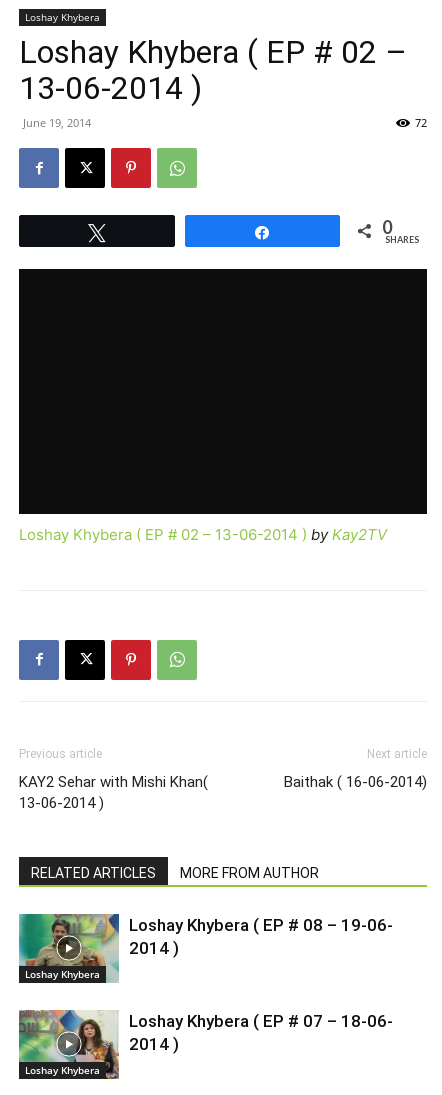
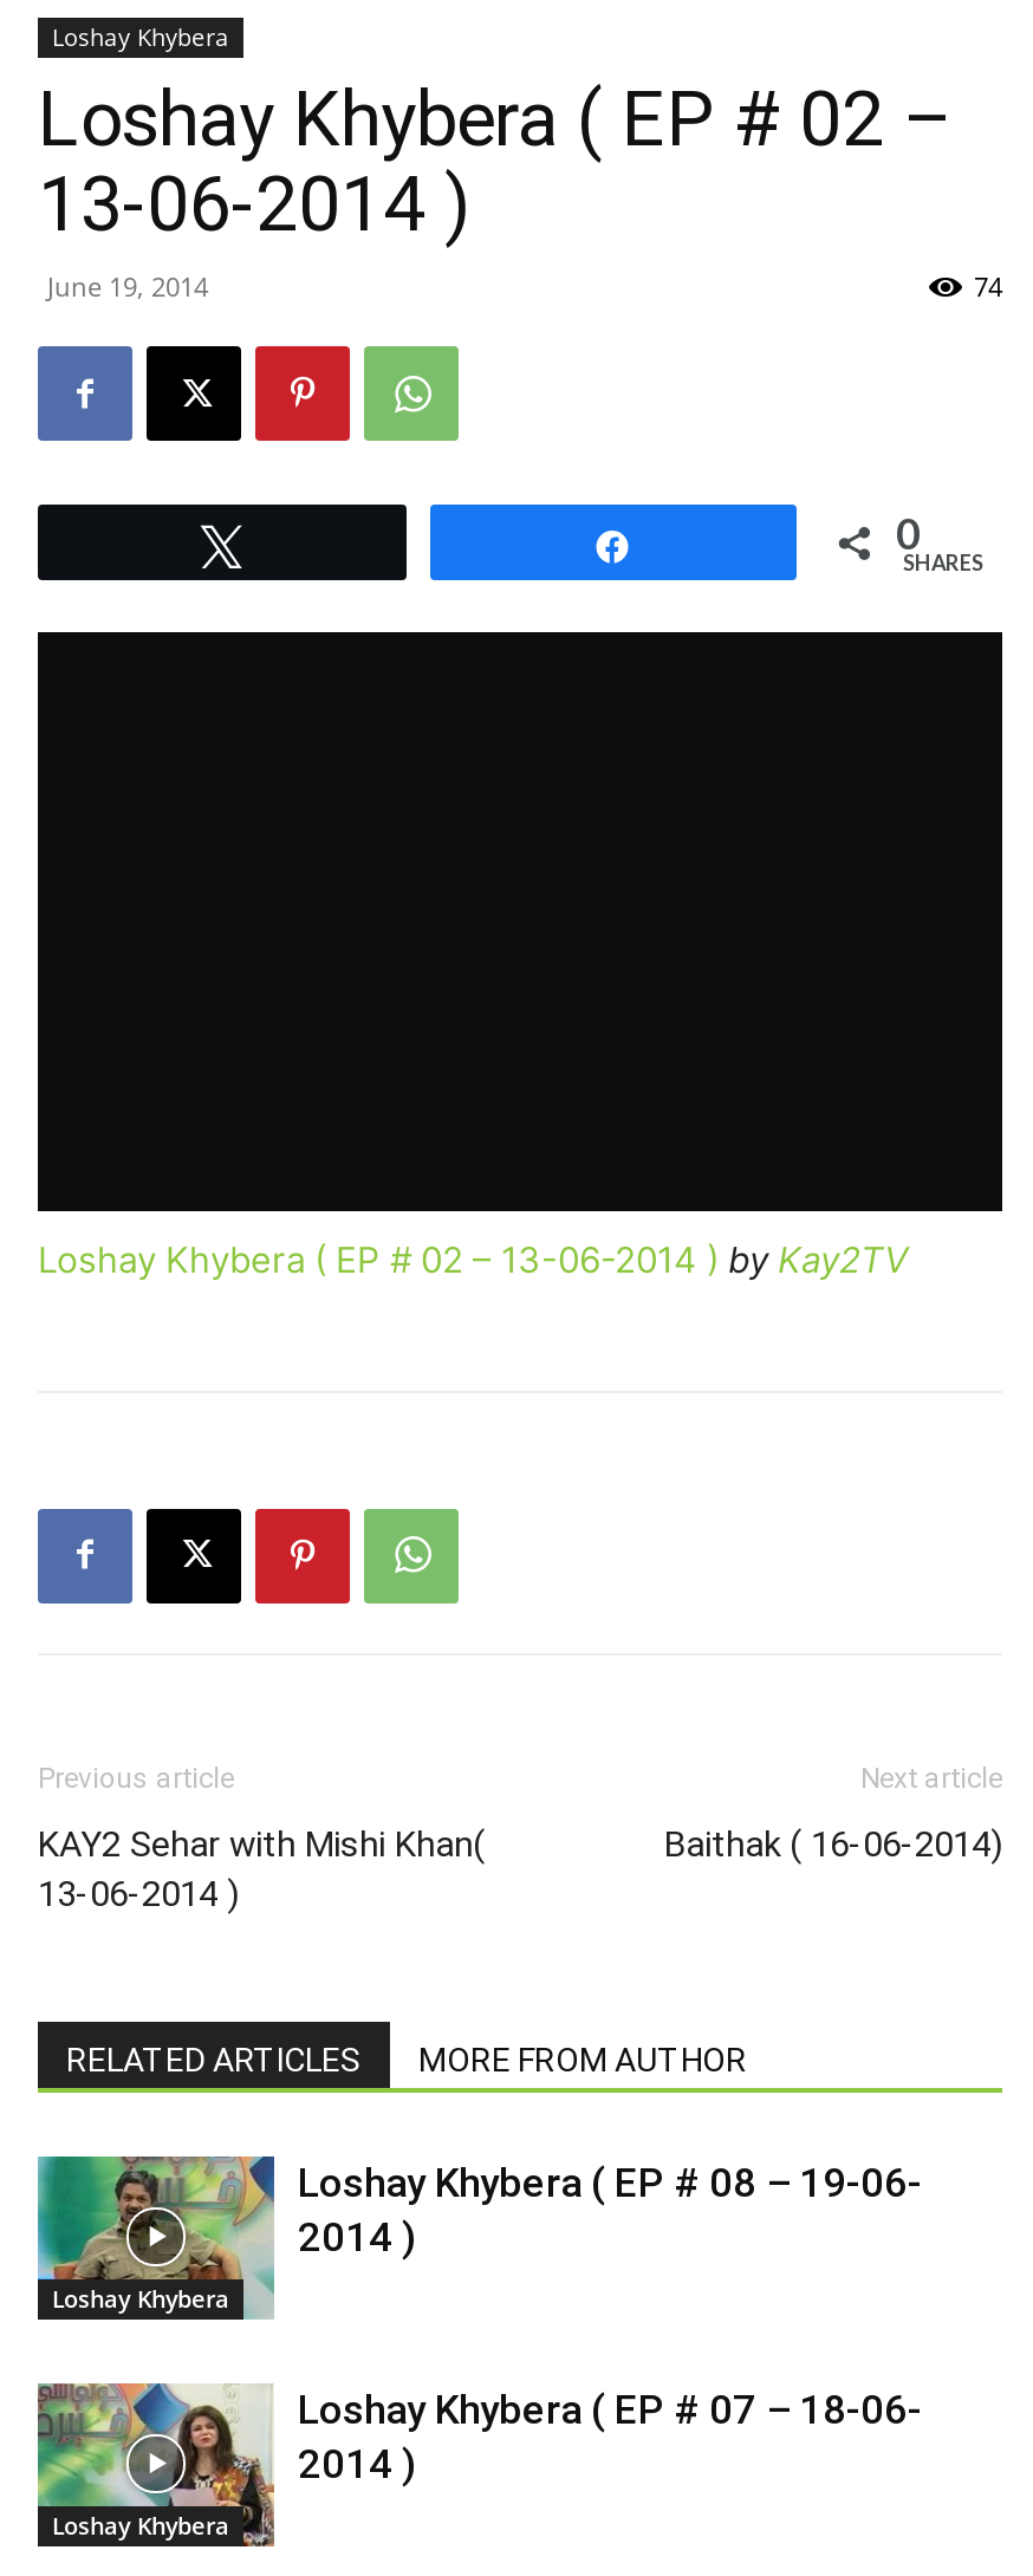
[415,115,427,130] 72 -> [974,268,1002,304] 74

